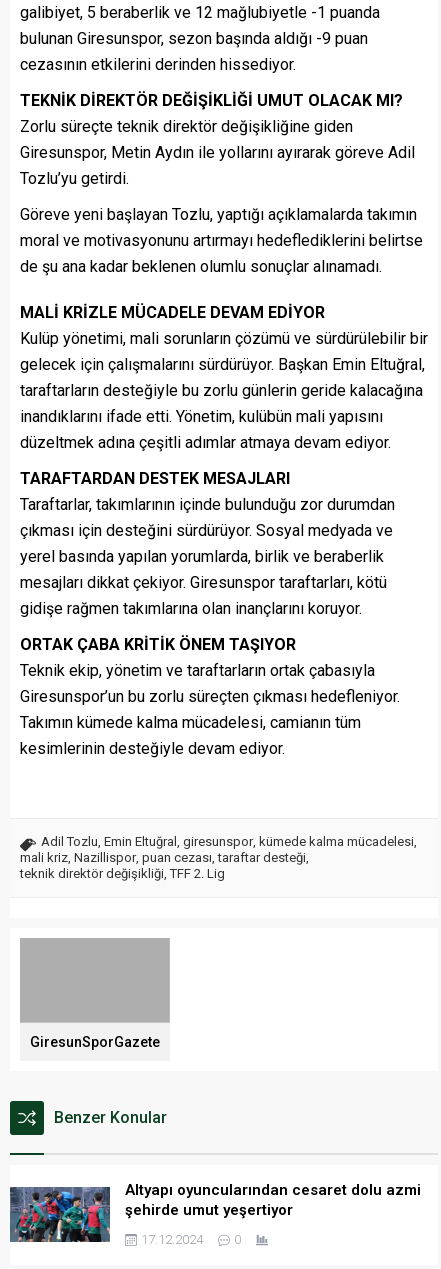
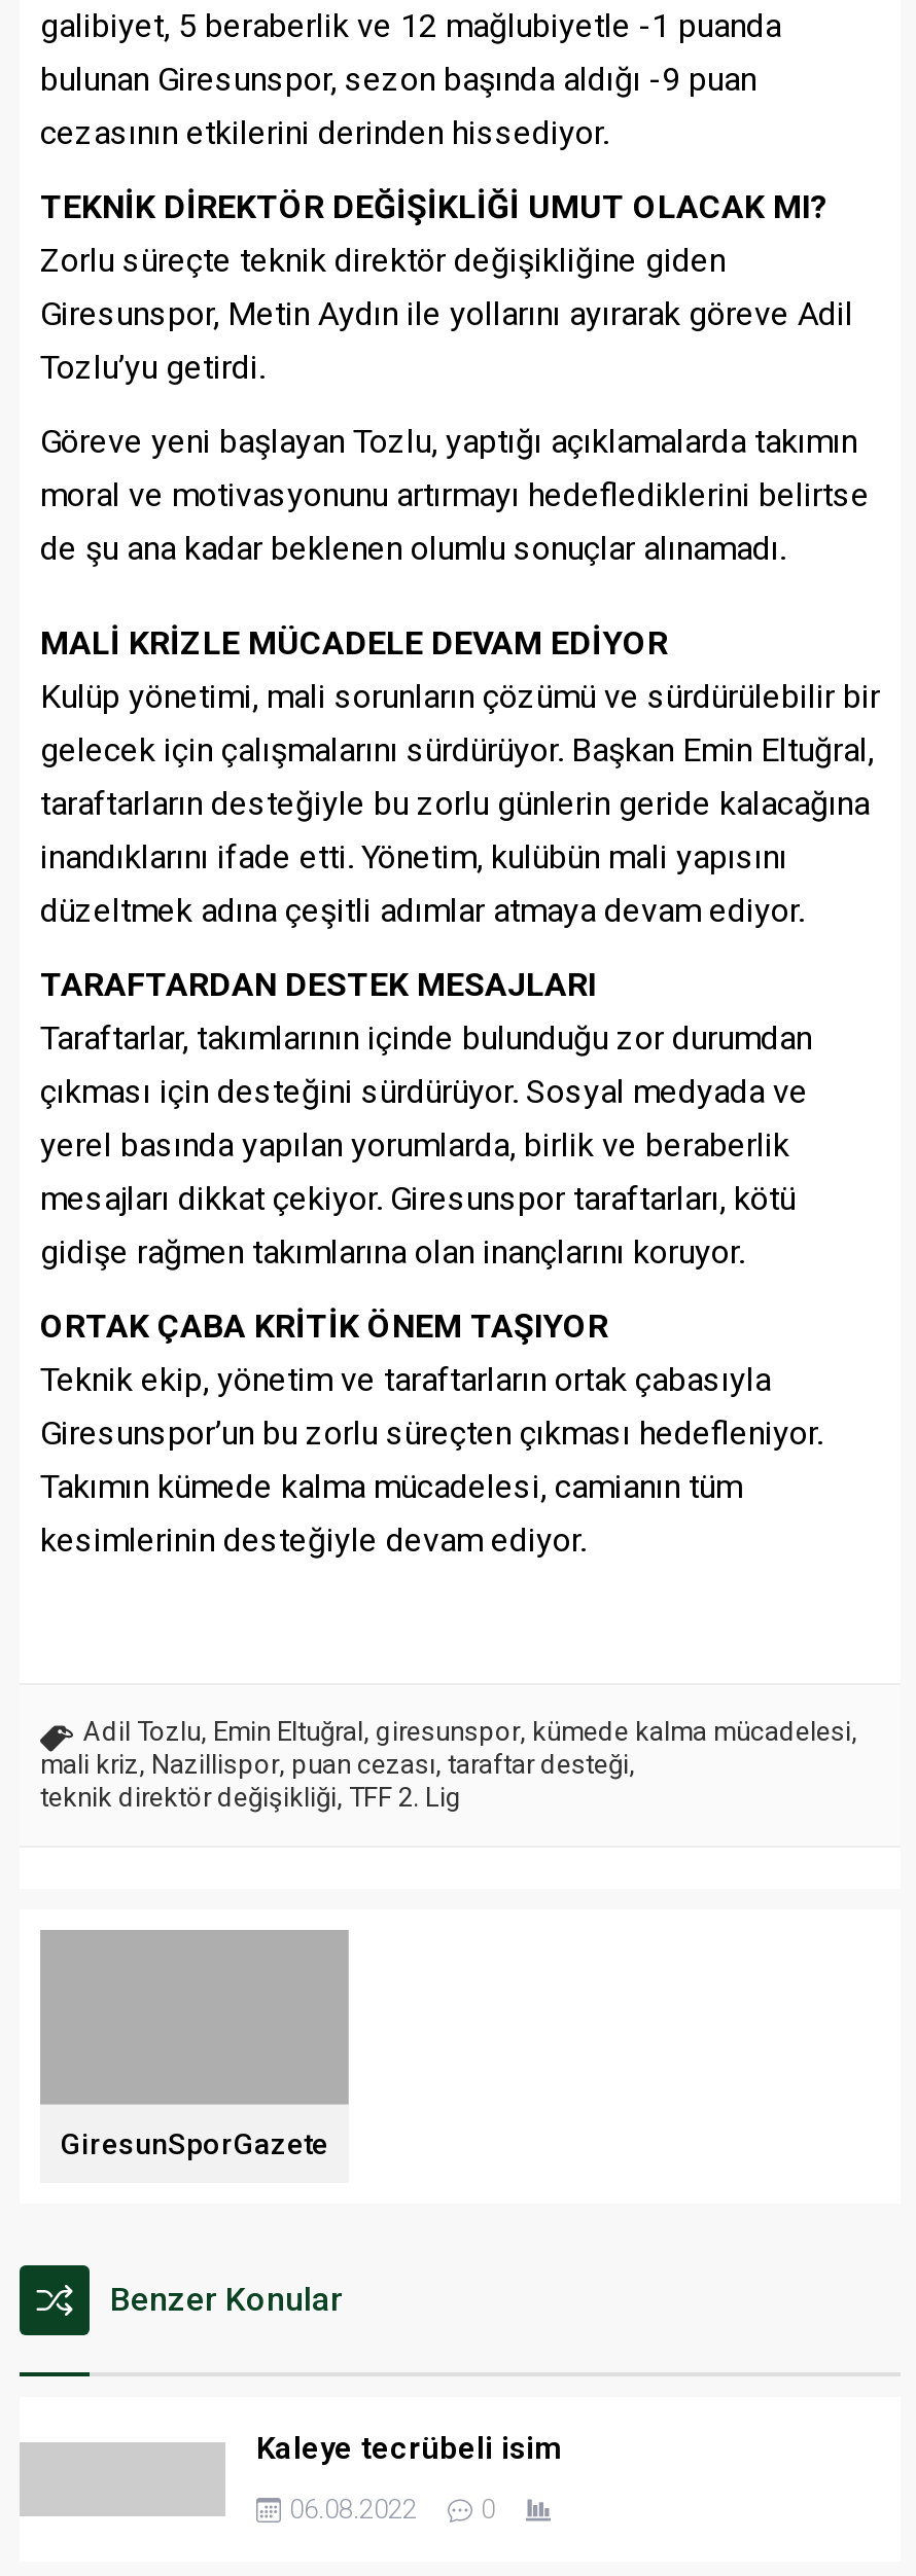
[9,1186,111,1243] [image] -> none
[125,1181,421,1219] Altyapı oyuncularından cesaret dolu azmi | şehirde umut yeşertiyor -> [256,2429,561,2466] Kaleye tecrübeli isim
[141,1232,203,1247] 17.12.2024 -> [289,2493,417,2524] 06.08.2022

